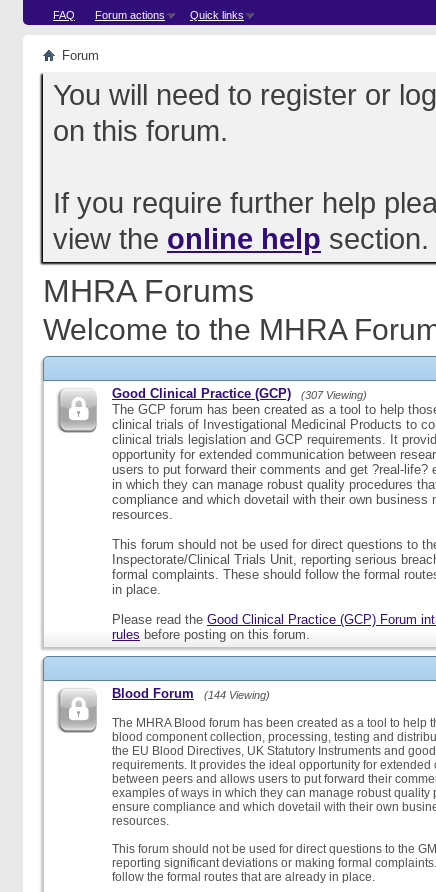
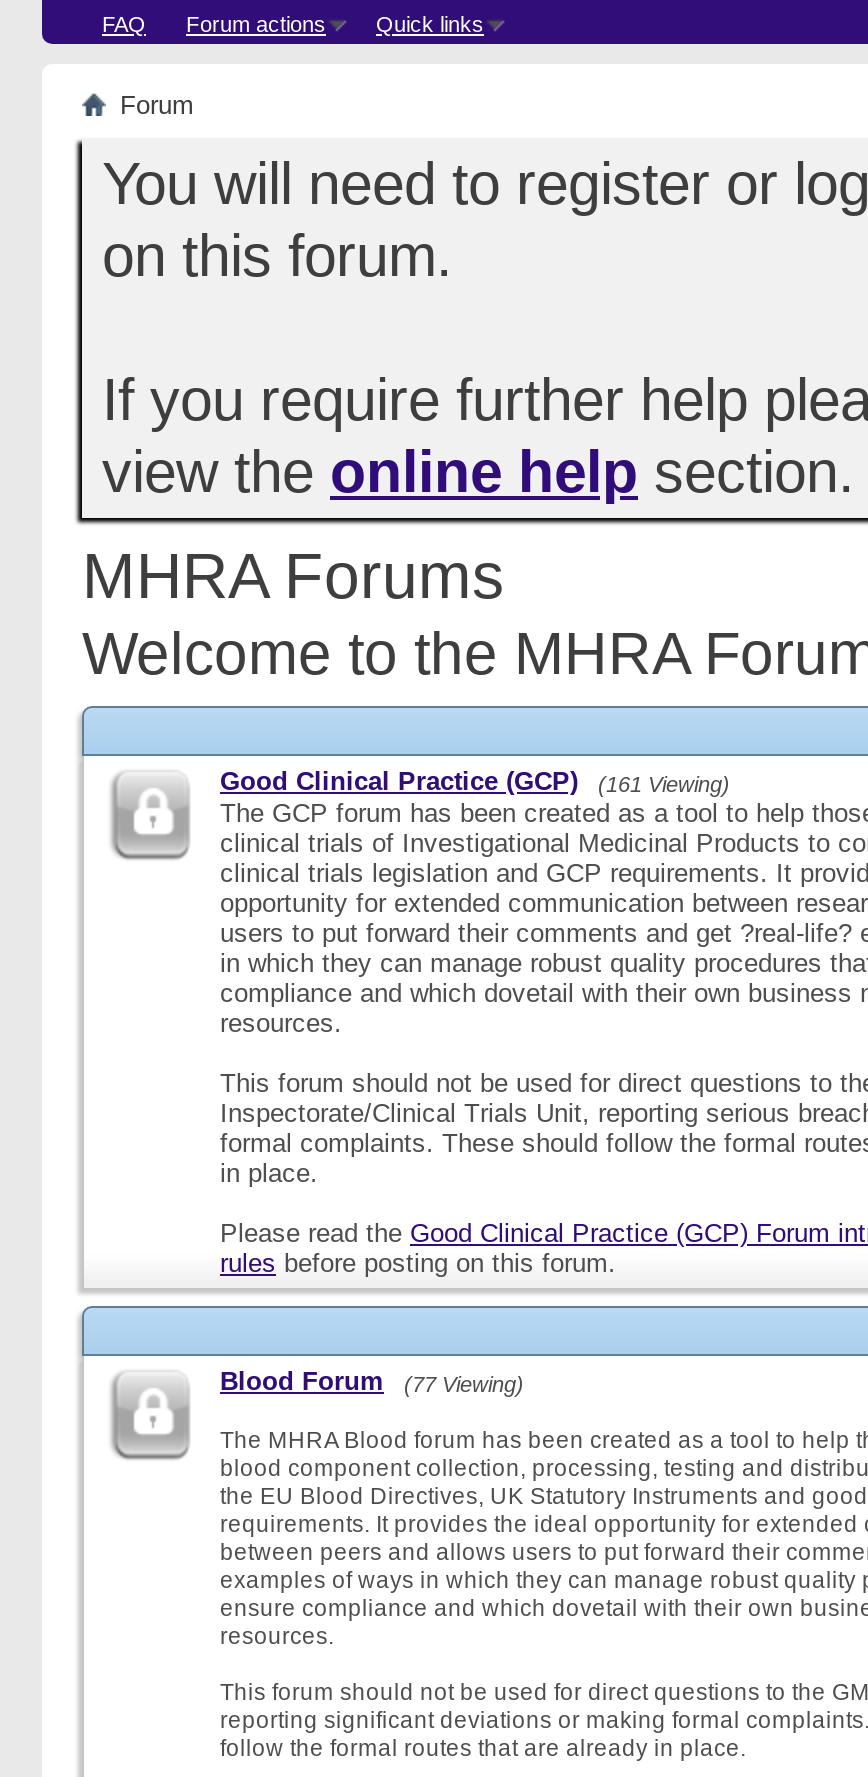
[112,386,367,401] Good Clinical Practice (GCP) (307 Viewing) -> [220,766,730,796] Good Clinical Practice (GCP) (161 Viewing)
[112,686,270,701] Blood Forum (144 Viewing) -> [220,1366,524,1396] Blood Forum (77 Viewing)

